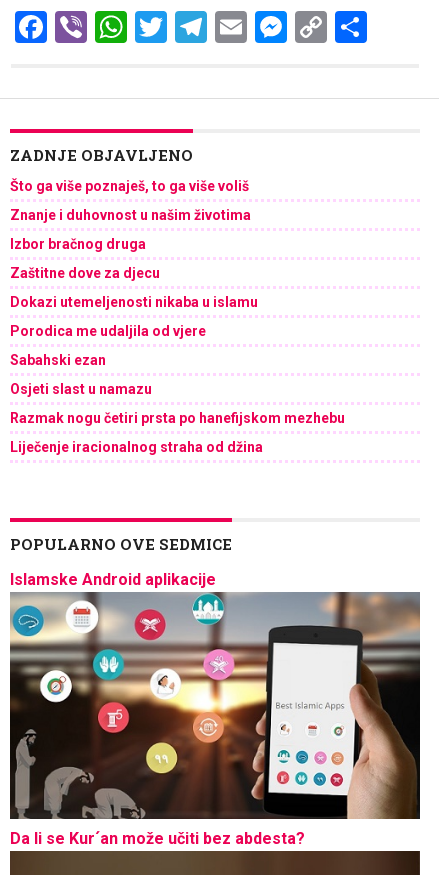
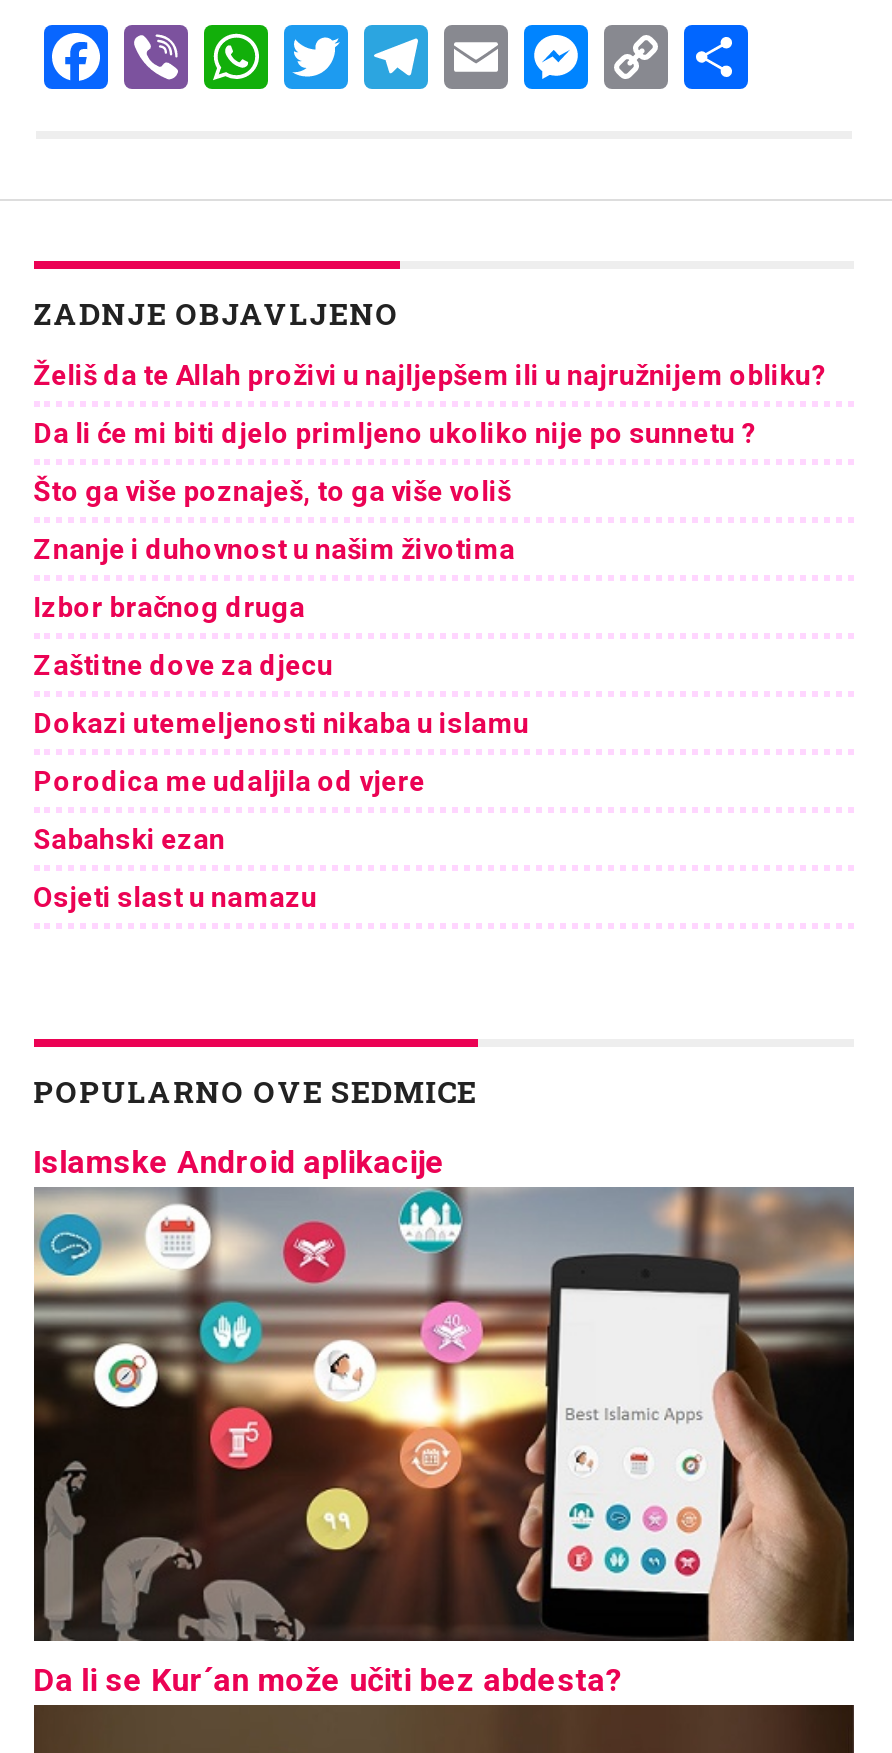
none -> [33,360,827,450] Želiš da te Allah proživi u najljepšem ili u najružnijem obliku? | Da li će mi biti djelo primljeno ukoliko nije po sunnetu ?
moved [10,178,258,397] -> [33,476,529,914]: Što ga više poznaješ, to ga više voliš | Znanje i duhovnost u našim životima | Izbor bračnog druga | Zaštitne dove za djecu | Dokazi utemeljenosti nikaba u islamu | Porodica me udaljila od vjere | Sabahski ezan | Osjeti slast u namazu
[10,410,345,455] Razmak nogu četiri prsta po hanefijskom mezhebu | Liječenje iracionalnog straha od džina -> none

